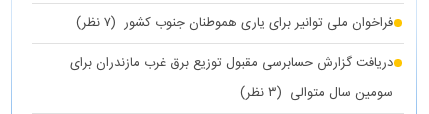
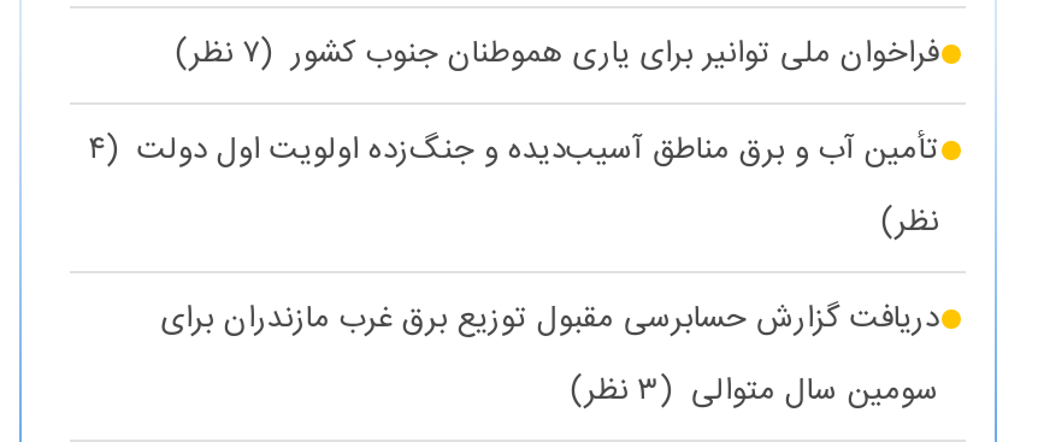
none -> [89,123,939,248] تأمین آب و برق مناطق آسیب‌دیده و جنگ‌زده اولویت اول دولت (۴ | نظر)

